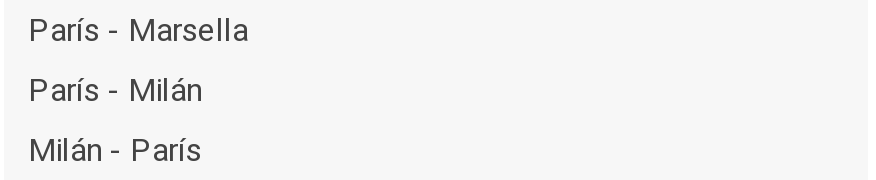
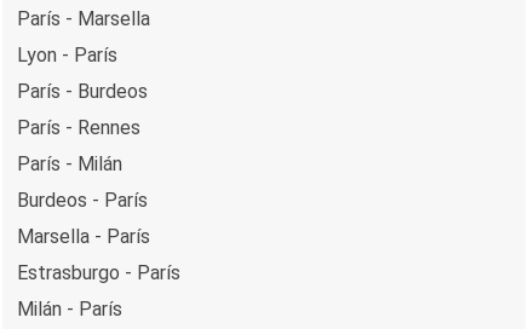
none -> [17,43,148,138] Lyon - París | París - Burdeos | París - Rennes
none -> [17,188,180,284] Burdeos - París | Marsella - París | Estrasburgo - París

